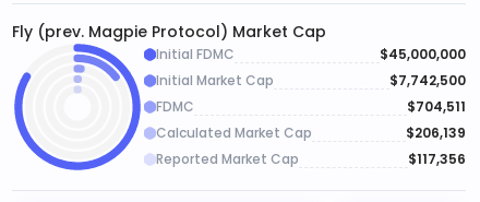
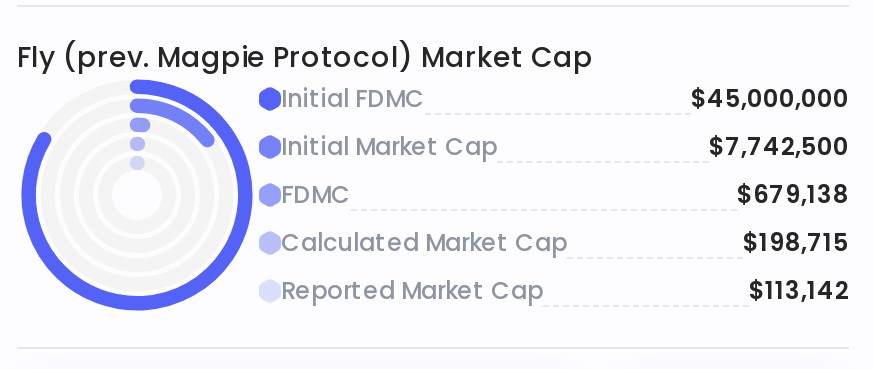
[407,97,466,116] $704,511 -> [737,177,849,211] $679,138
[406,123,466,142] $206,139 -> [743,225,849,259] $198,715
[408,150,466,168] $117,356 -> [749,273,849,307] $113,142

